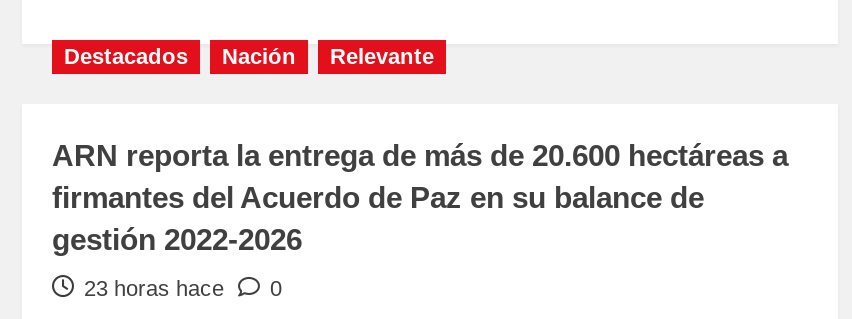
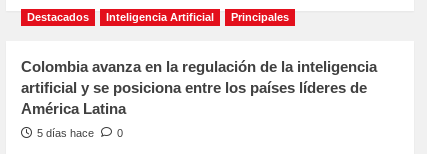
[222,44,434,68] Nación | Relevante -> [106,11,289,23] Inteligencia Artificial | Principales
[52,138,788,256] ARN reporta la entrega de más de 20.600 hectáreas a | firmantes del Acuerdo de Paz en su balance de | gestión 2022-2026 -> [21,58,377,117] Colombia avanza en la regulación de la inteligencia | artificial y se posiciona entre los países líderes de | América Latina
[84,276,282,300] 23 horas hace 0 -> [37,127,123,139] 5 días hace 0

